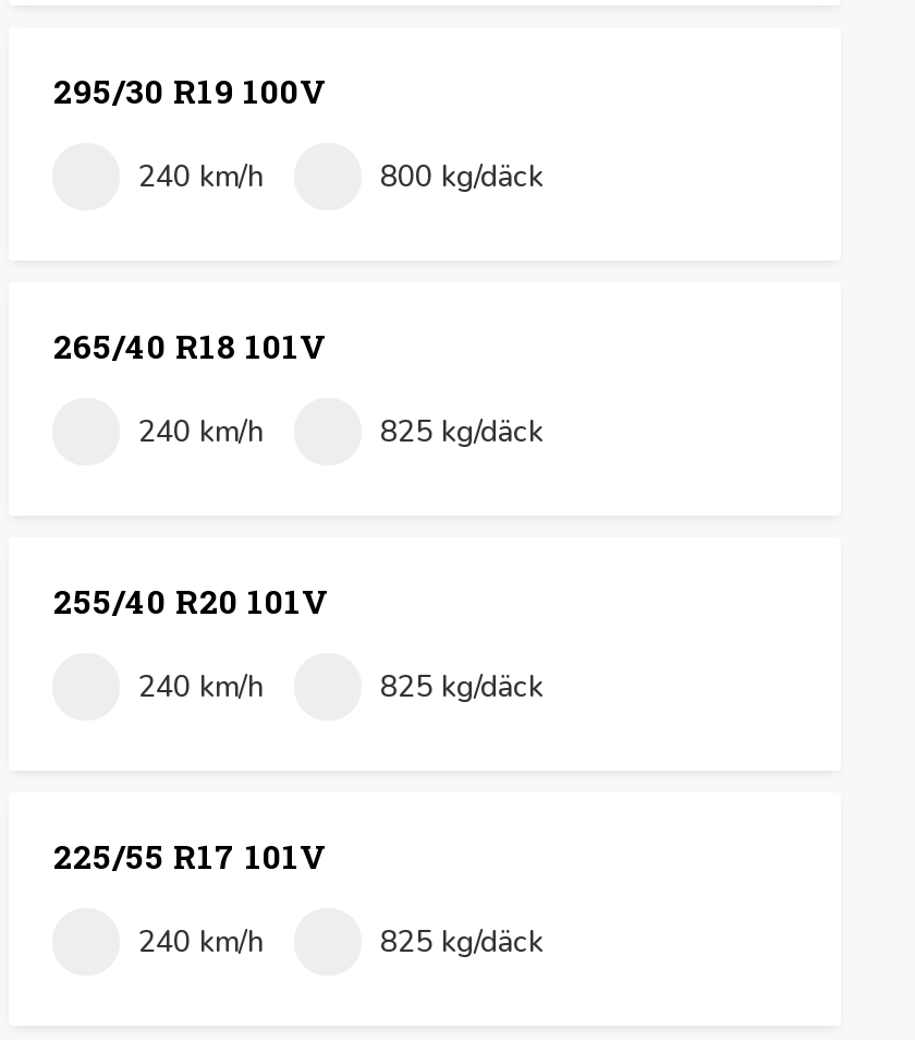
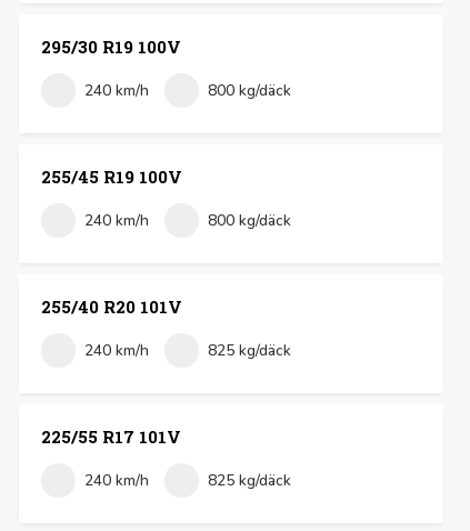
[53,323,328,367] 265/40 R18 101V -> [42,165,183,188] 255/45 R19 100V
[380,411,543,452] 825 kg/däck -> [208,210,292,231] 800 kg/däck

